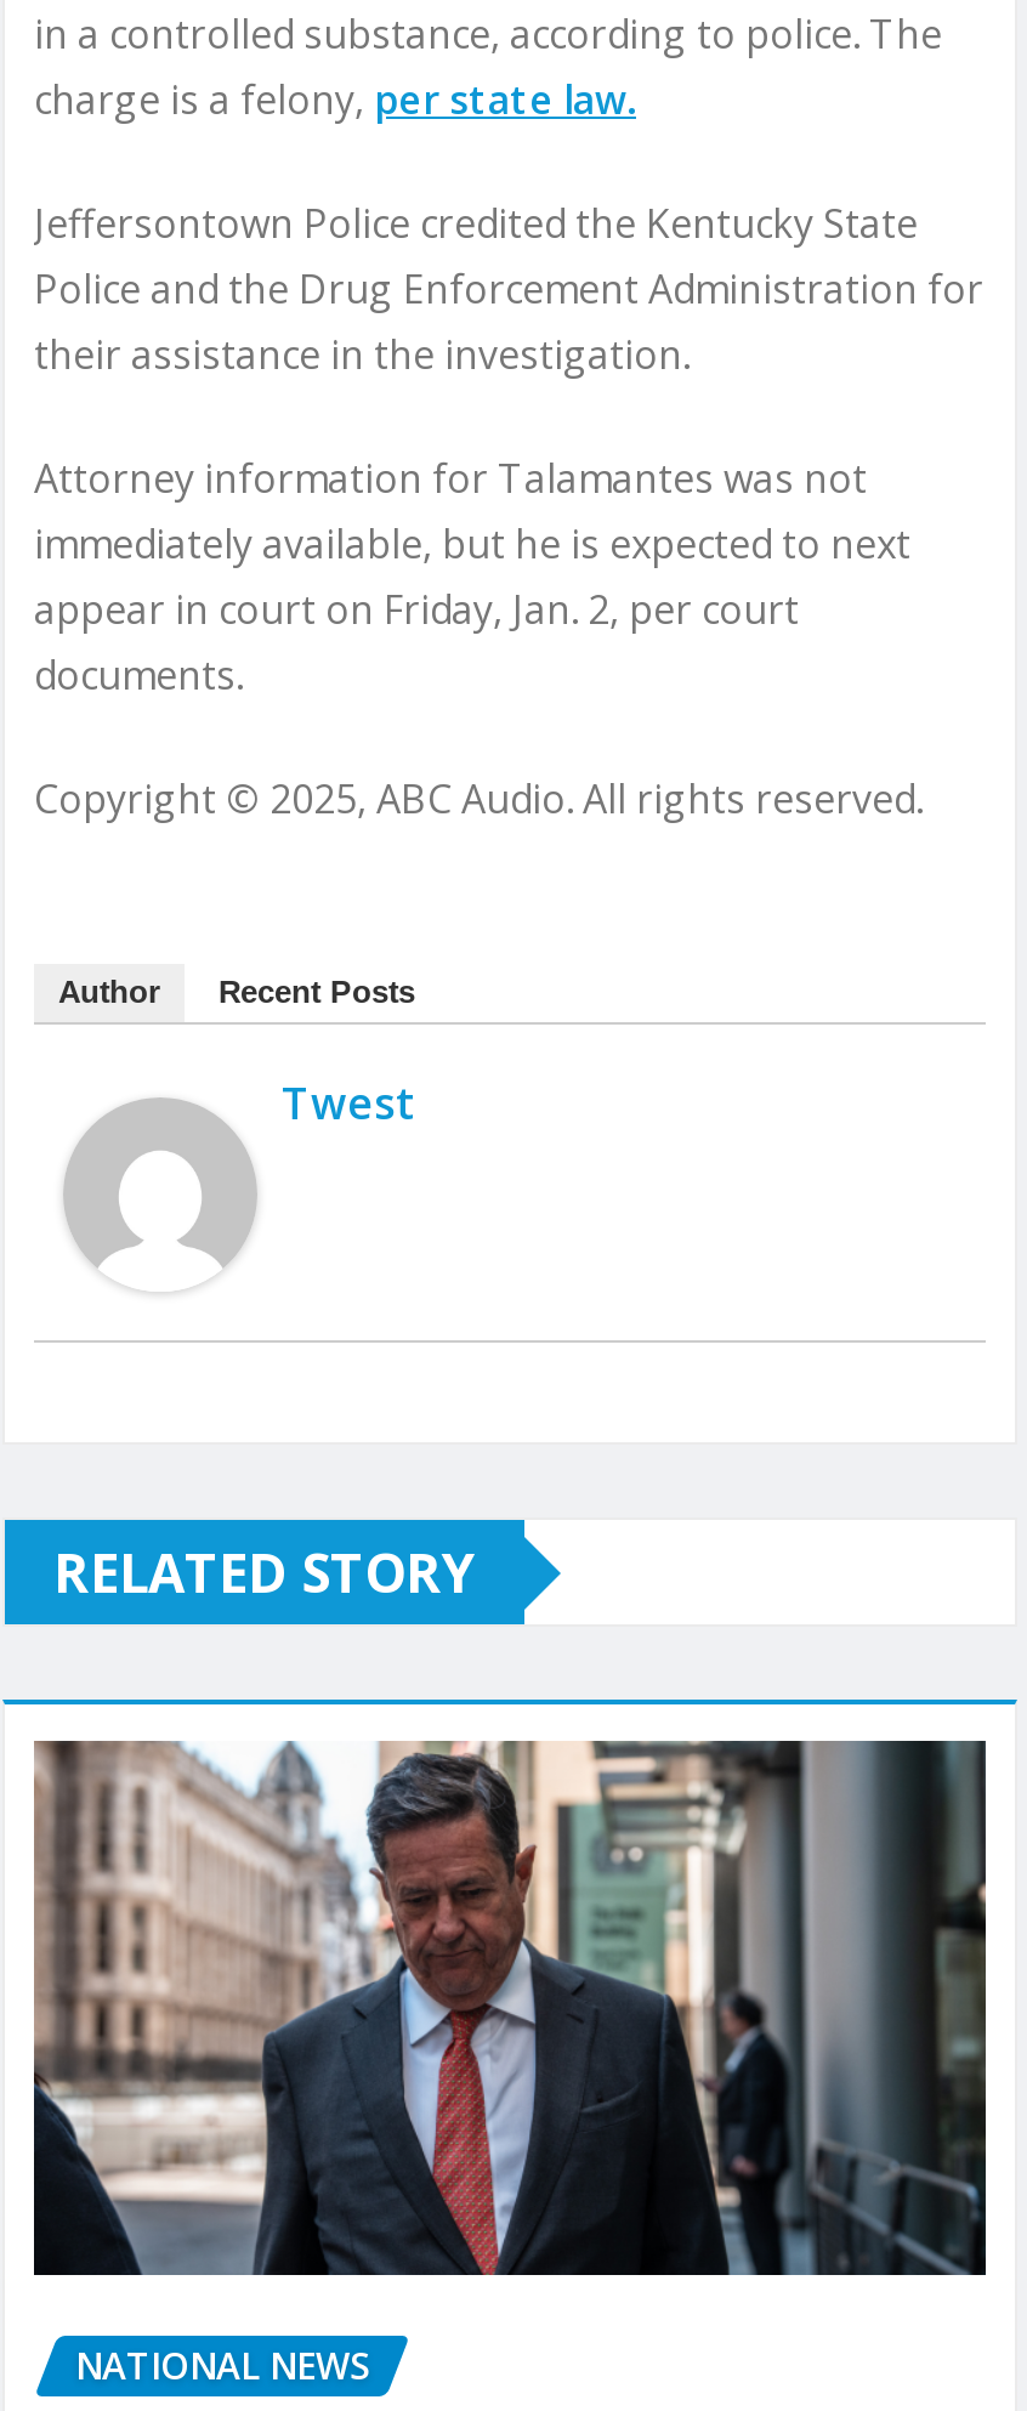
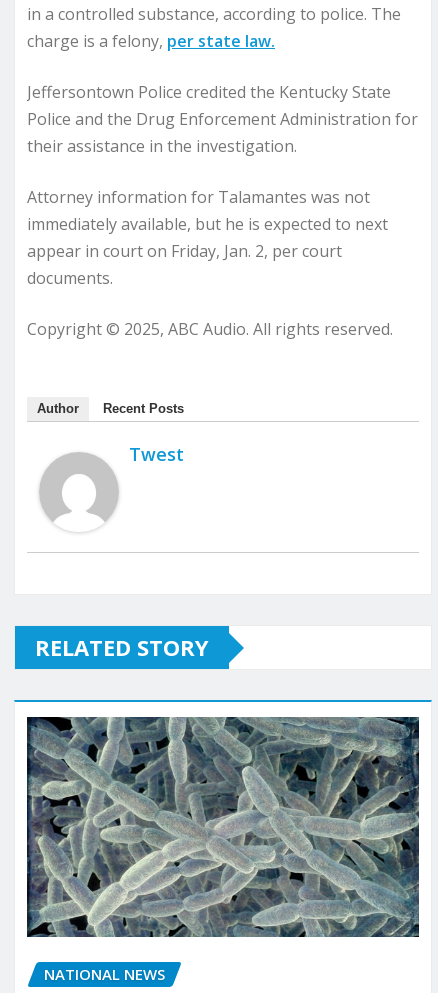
[32,1738,988,2277] [image] -> [26,716,420,938] [image]

